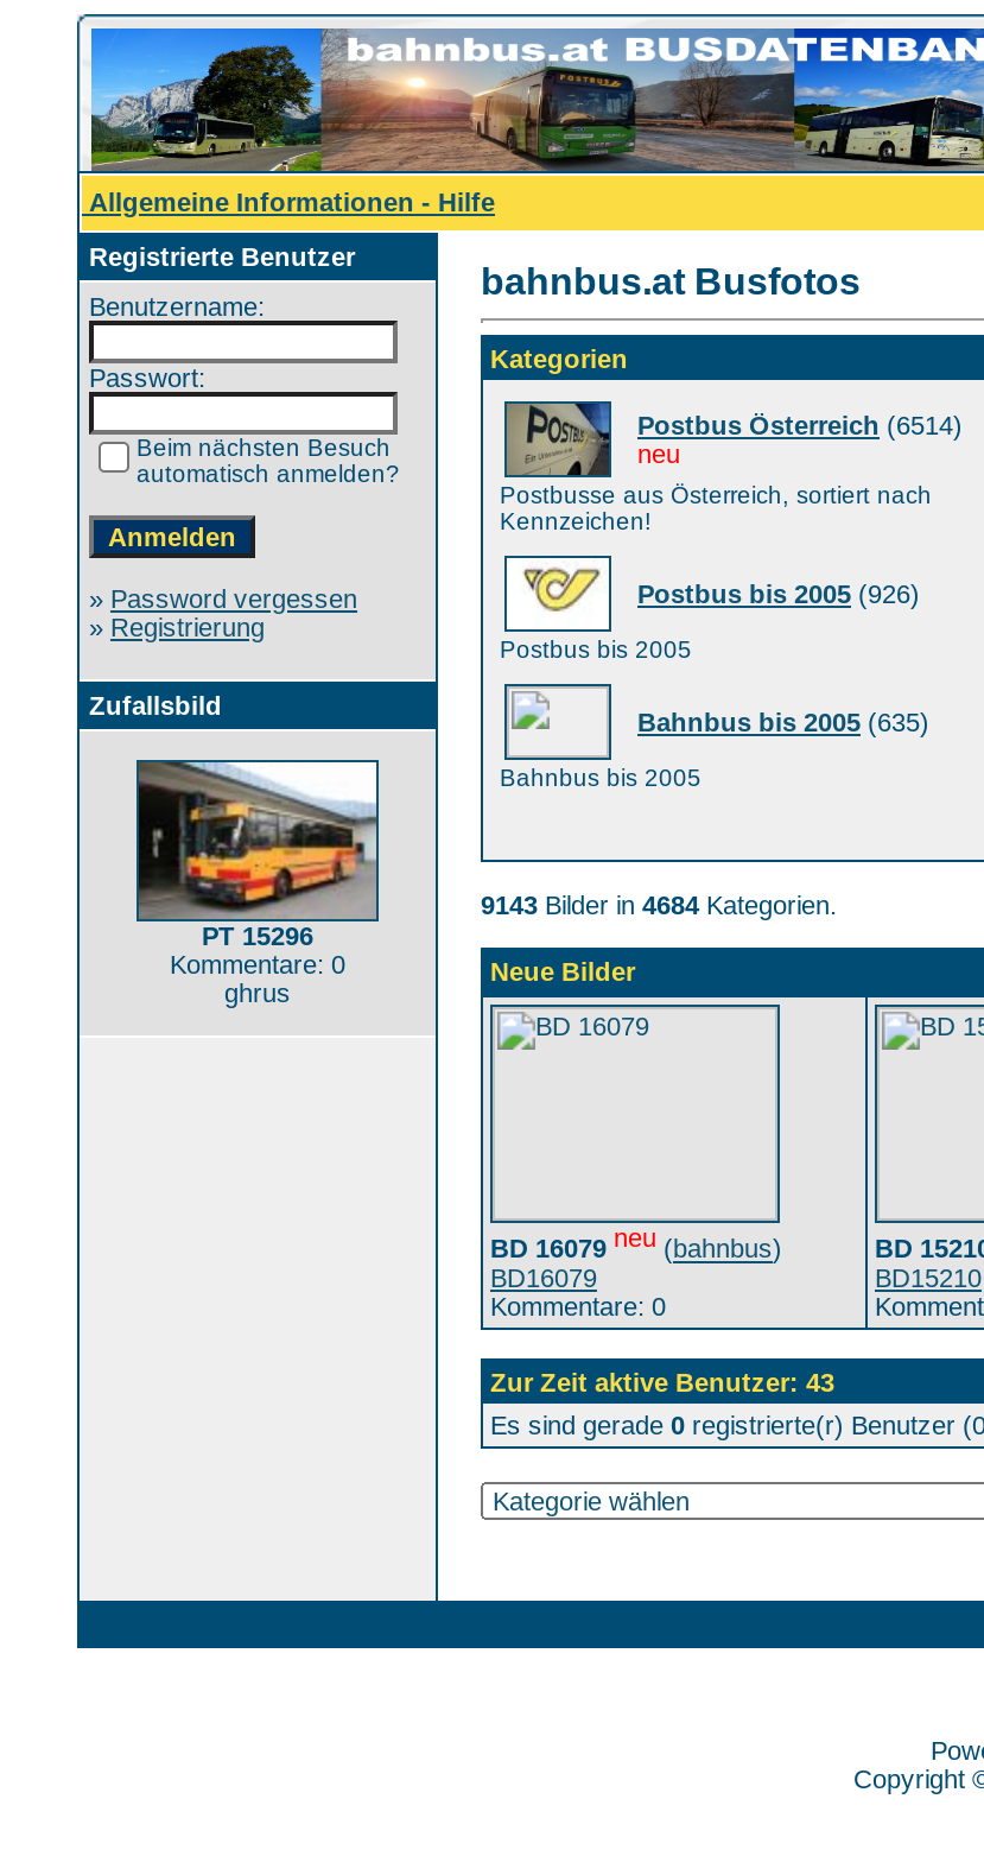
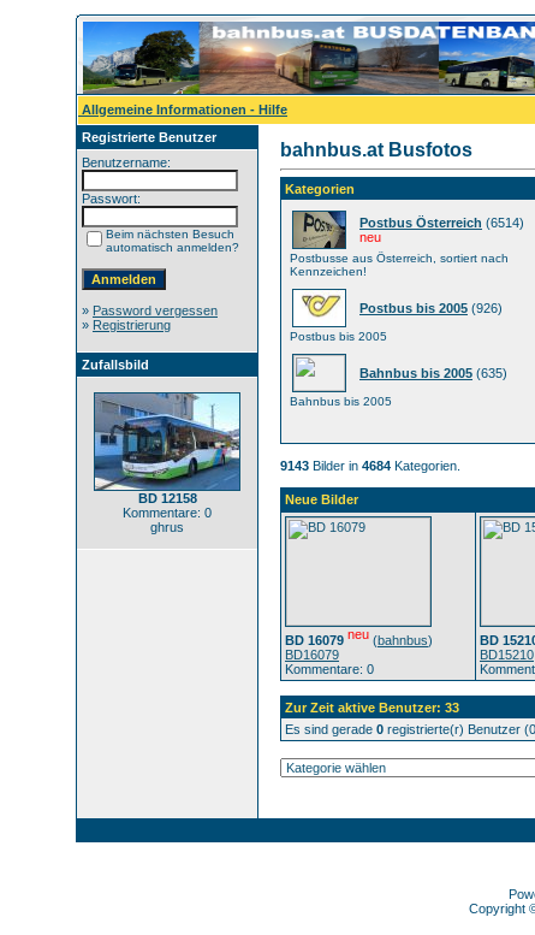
[113,760,402,950] [image] | PT 15296 -> [93,391,242,505] [image] | BD 12158
[490,1368,834,1396] Zur Zeit aktive Benutzer: 43 -> [285,700,459,715] Zur Zeit aktive Benutzer: 33

